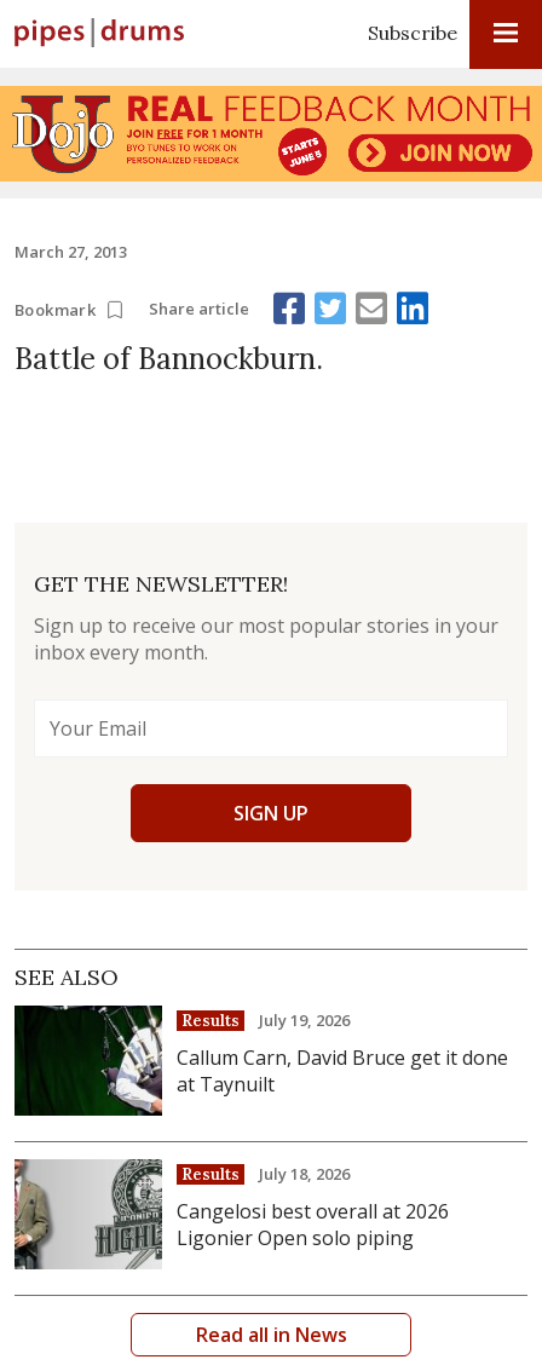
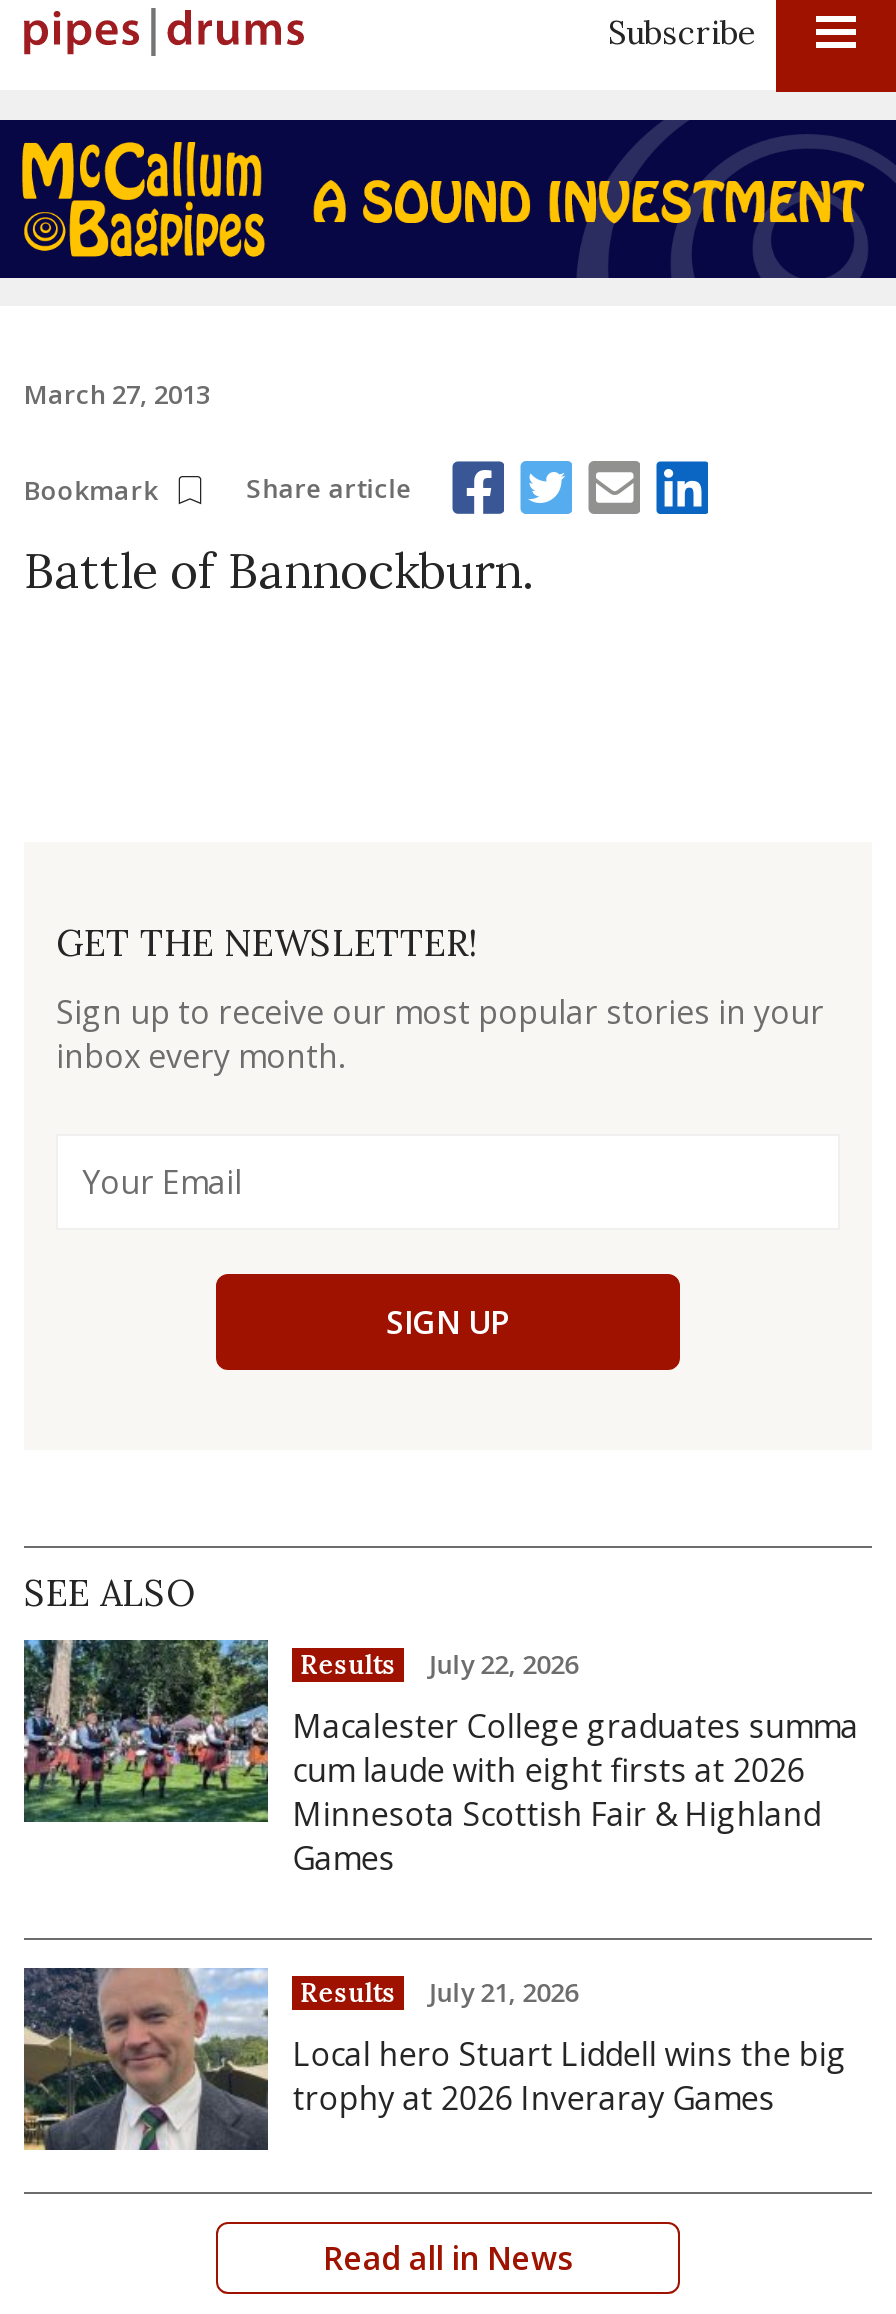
[4,85,538,183] [image] -> [6,118,890,280] [image]
[13,1004,508,1117] [image] | Callum Carn, David Bruce get it done | at Taynuilt -> [22,1638,858,1880] [image] | Macalester College graduates summa | cum laude with eight firsts at 2026 | Minnesota Scottish Fair & Highland | Games
[182,1009,350,1031] Results July 19, 2026 -> [300,1646,578,1682] Results July 22, 2026
[13,1158,449,1271] [image] | Cangelosi best overall at 2026 | Ligonier Open solo piping -> [22,1968,846,2152] [image] | Local hero Stuart Liddell wins the big | trophy at 2026 Inveraray Games
[182,1163,350,1185] Results July 18, 2026 -> [300,1975,578,2011] Results July 21, 2026

